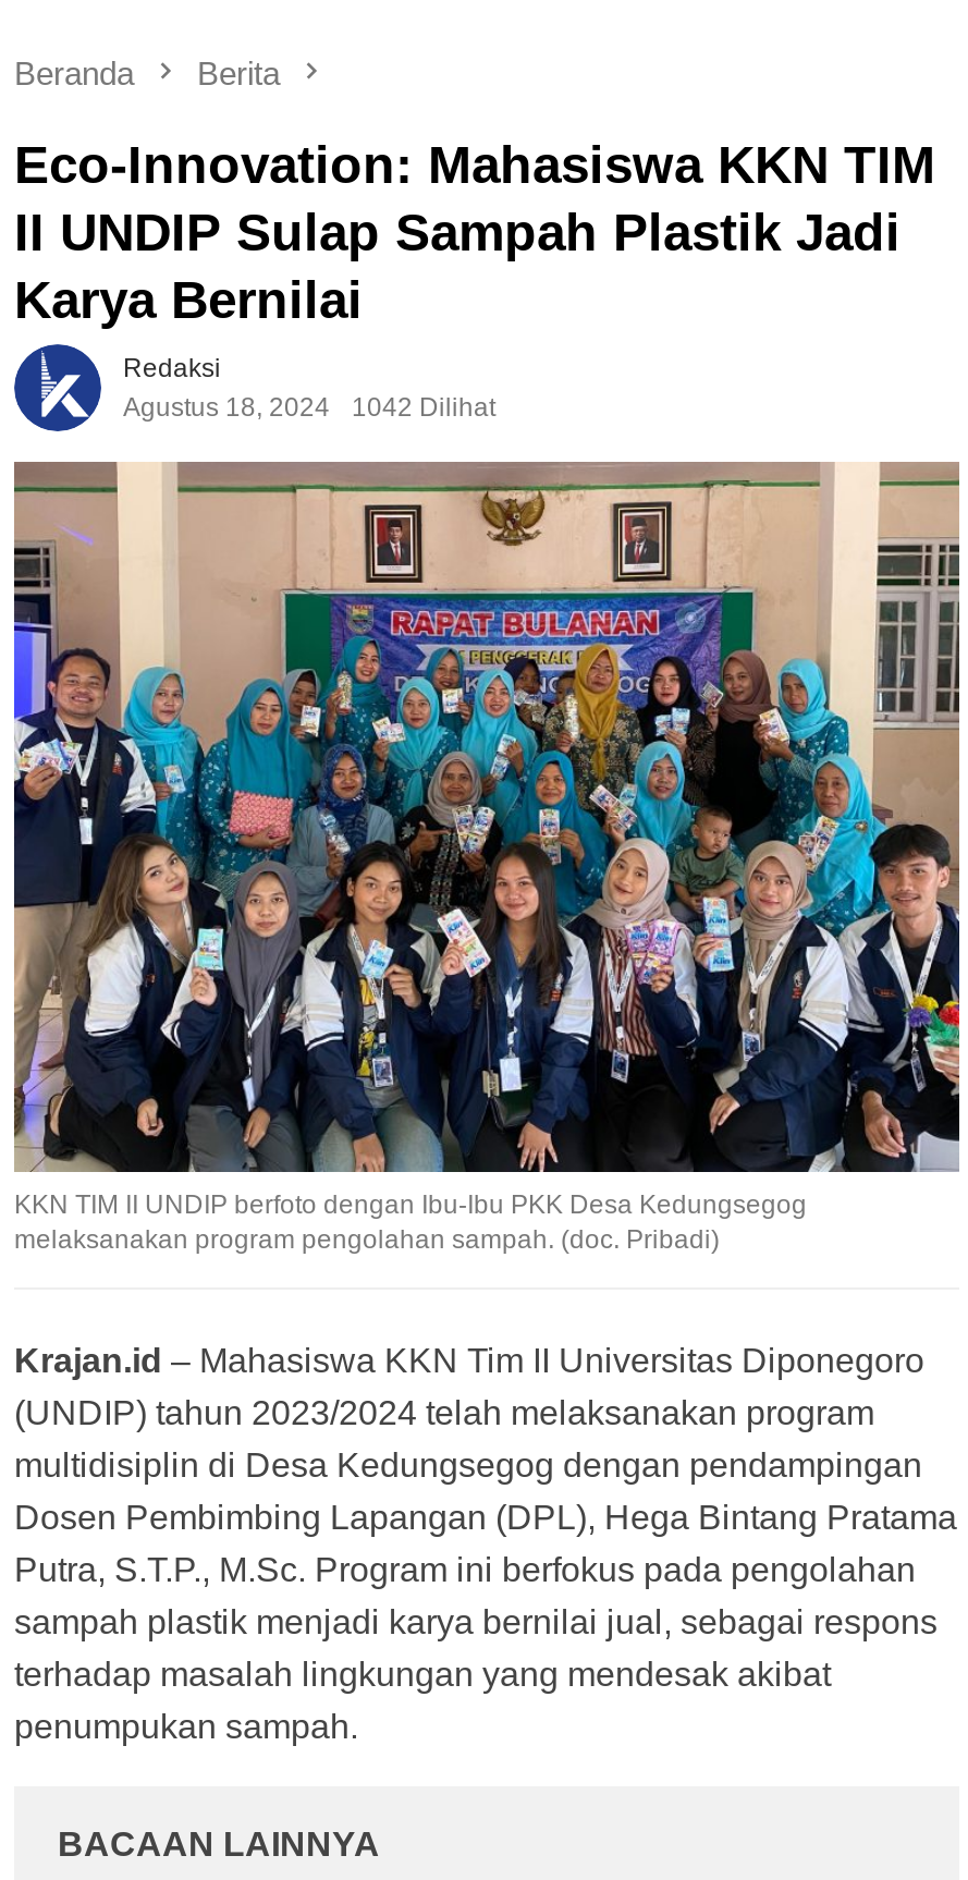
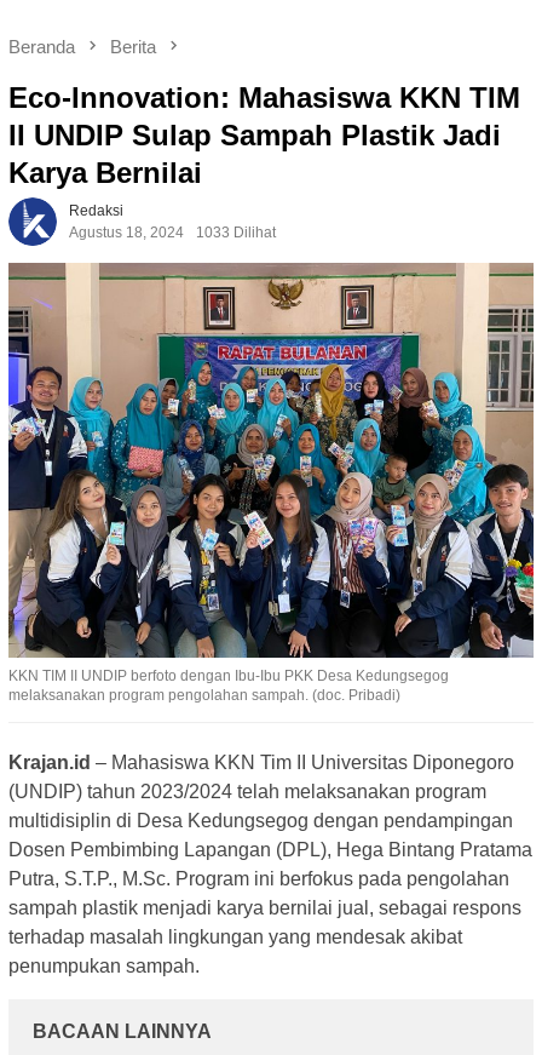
[123,393,495,423] Agustus 18, 2024 1042 Dilihat -> [69,224,276,241] Agustus 18, 2024 1033 Dilihat

